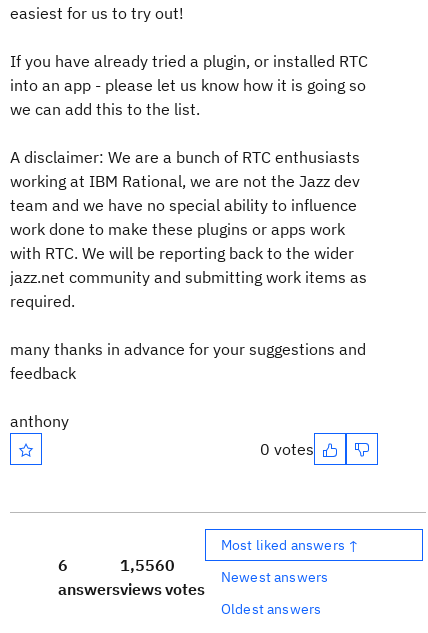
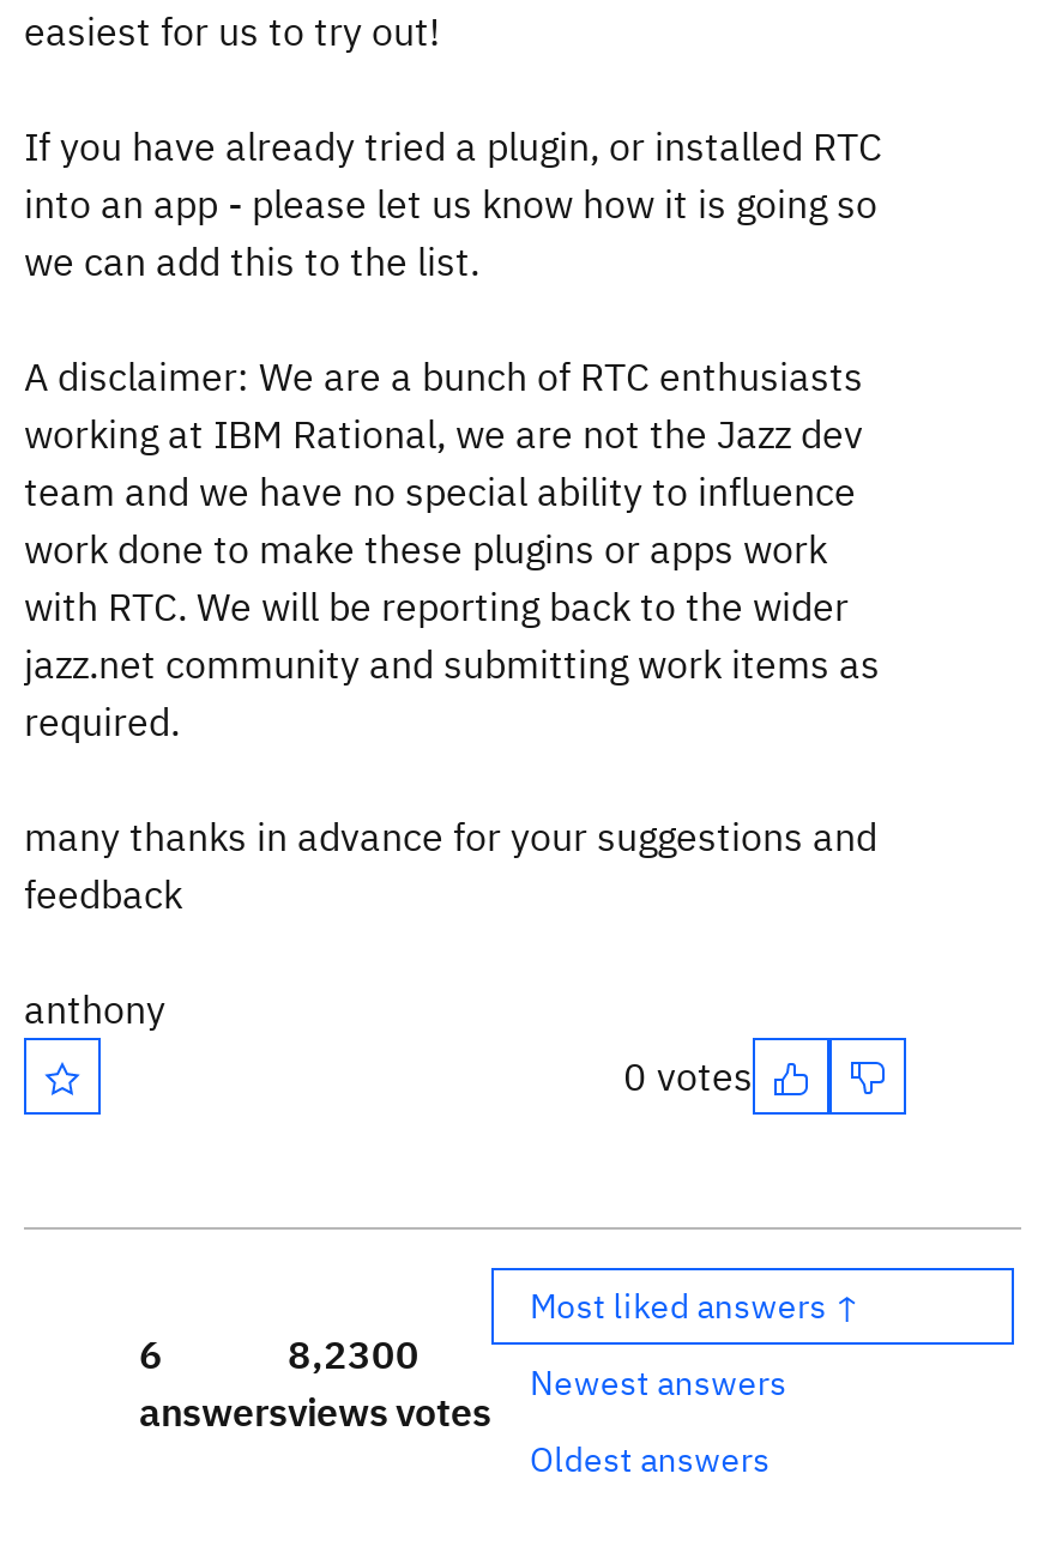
[120,555,175,575] 1,556 0 -> [288,1330,420,1378] 8,230 0

